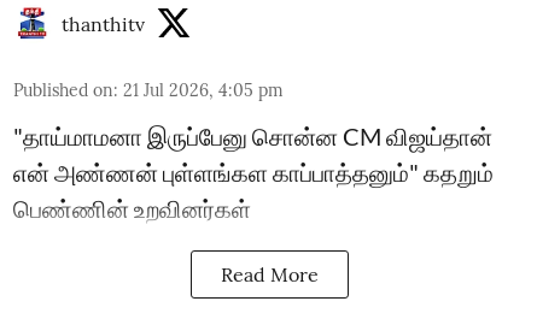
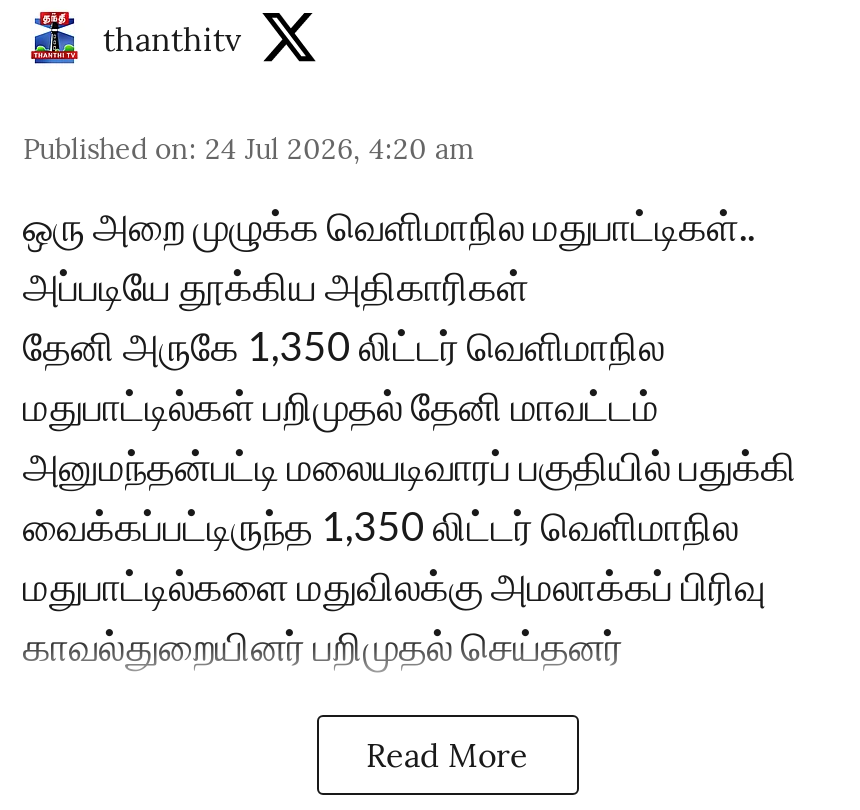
[13,79,284,101] Published on: 21 Jul 2026, 4:05 pm -> [23,131,475,167] Published on: 24 Jul 2026, 4:20 am
[13,122,494,223] "தாய்மாமனா இருப்பேனு சொன்ன CM விஜய்தான் | என் அண்ணன் புள்ளங்கள காப்பாத்தனும்" கதறும் | பெண்ணின் உறவினர்கள் -> [23,201,797,669] ஒரு அறை முழுக்க வெளிமாநில மதுபாட்டிகள்.. | அப்படியே தூக்கிய அதிகாரிகள் | தேனி அருகே 1,350 லிட்டர் வெளிமாநில | மதுபாட்டில்கள் பறிமுதல் தேனி மாவட்டம் | அனுமந்தன்பட்டி மலையடிவாரப் பகுதியில் பதுக்கி | வைக்கப்பட்டிருந்த 1,350 லிட்டர் வெளிமாநில | மதுபாட்டில்களை மதுவிலக்கு அமலாக்கப் பிரிவு | காவல்துறையினர் பறிமுதல் செய்தனர்

